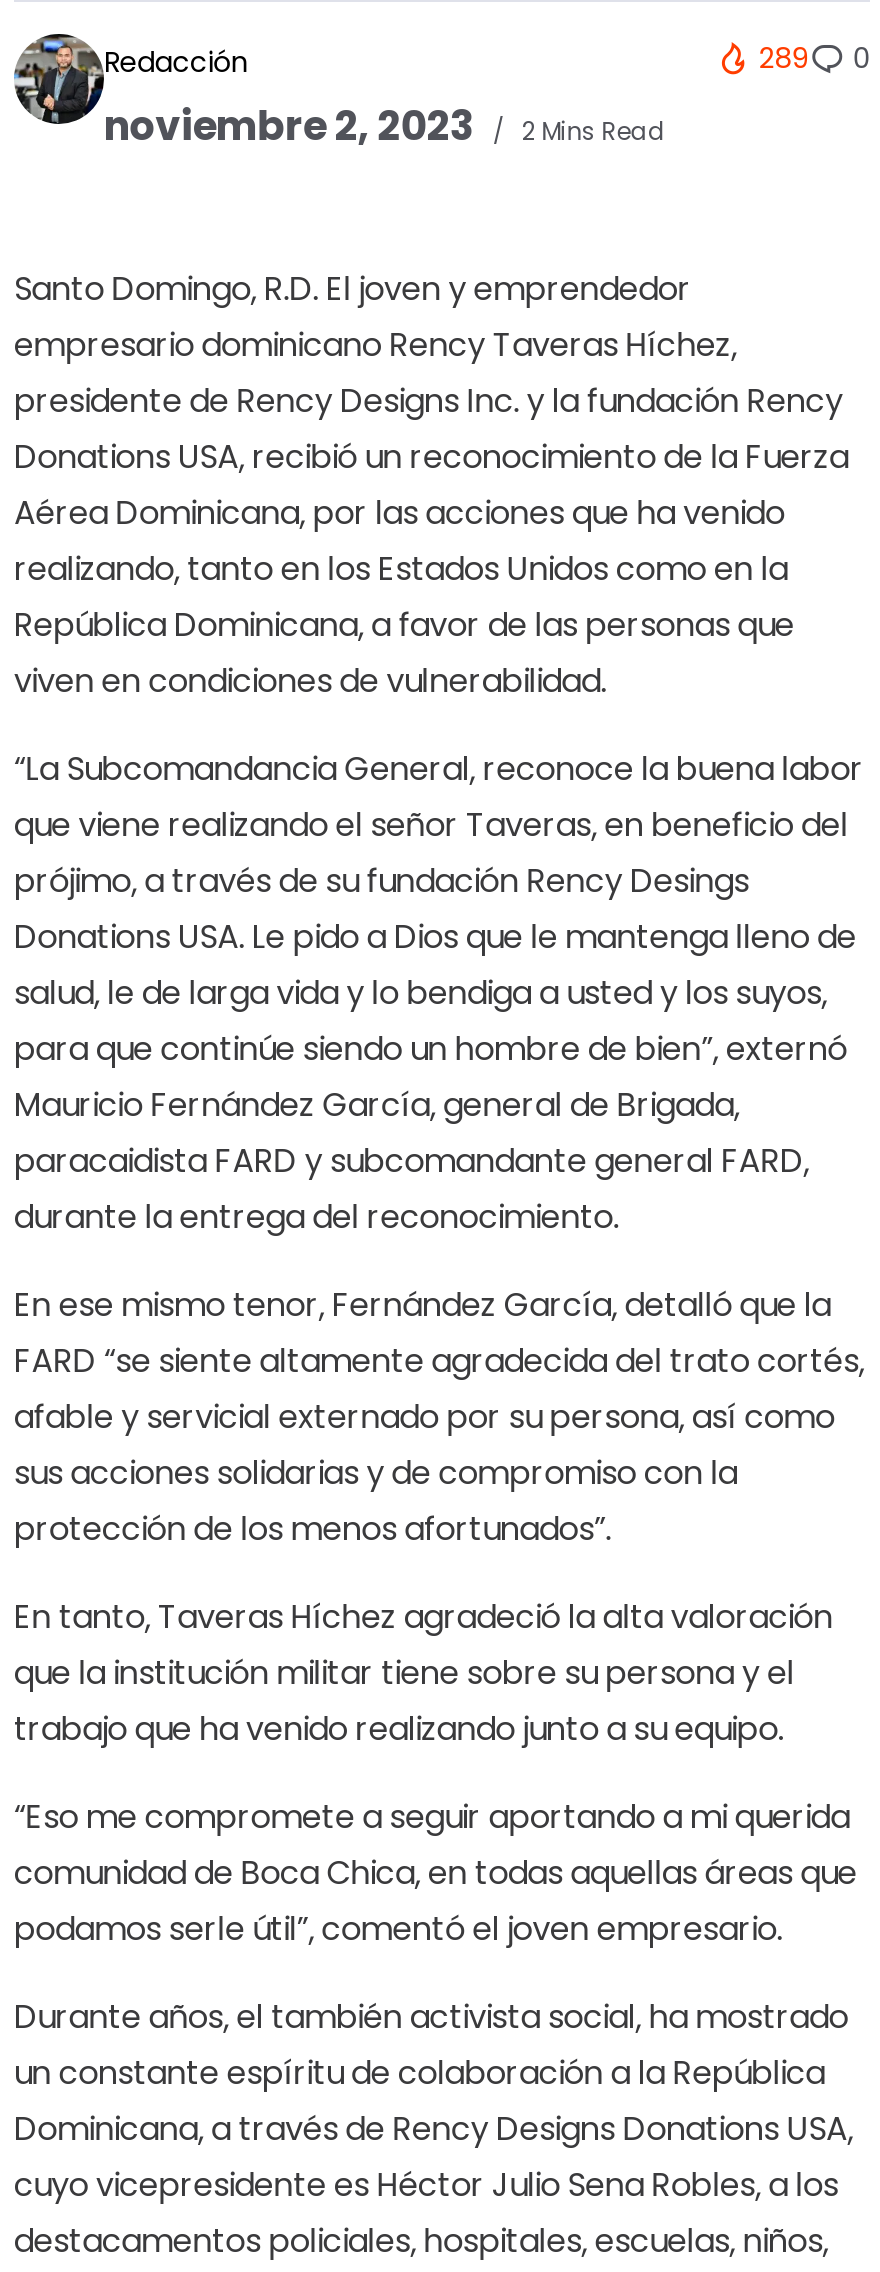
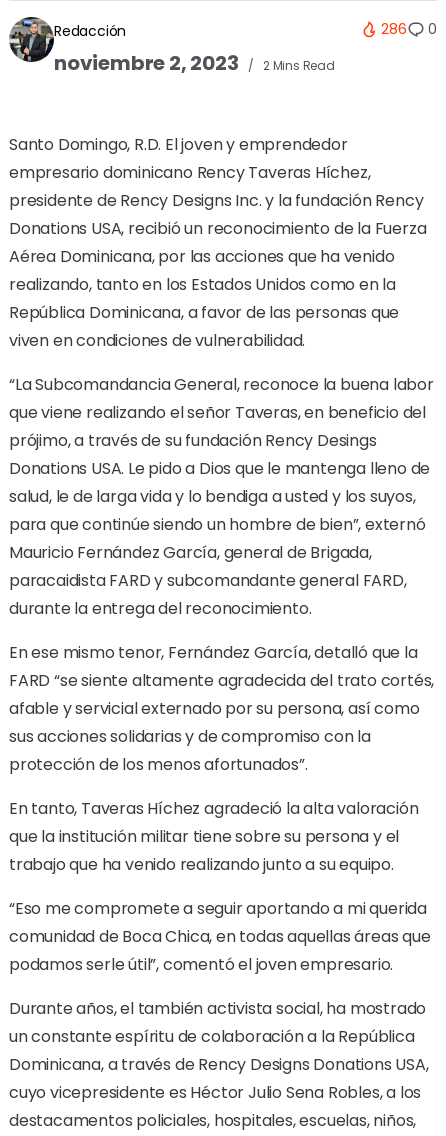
[758,38,870,78] 289 0 -> [381,19,437,39] 286 0

